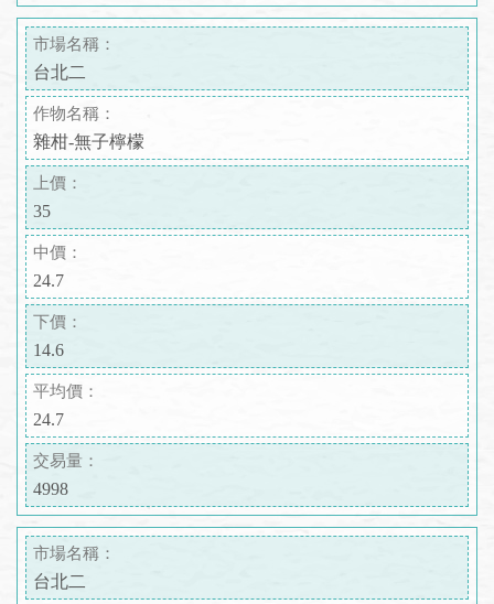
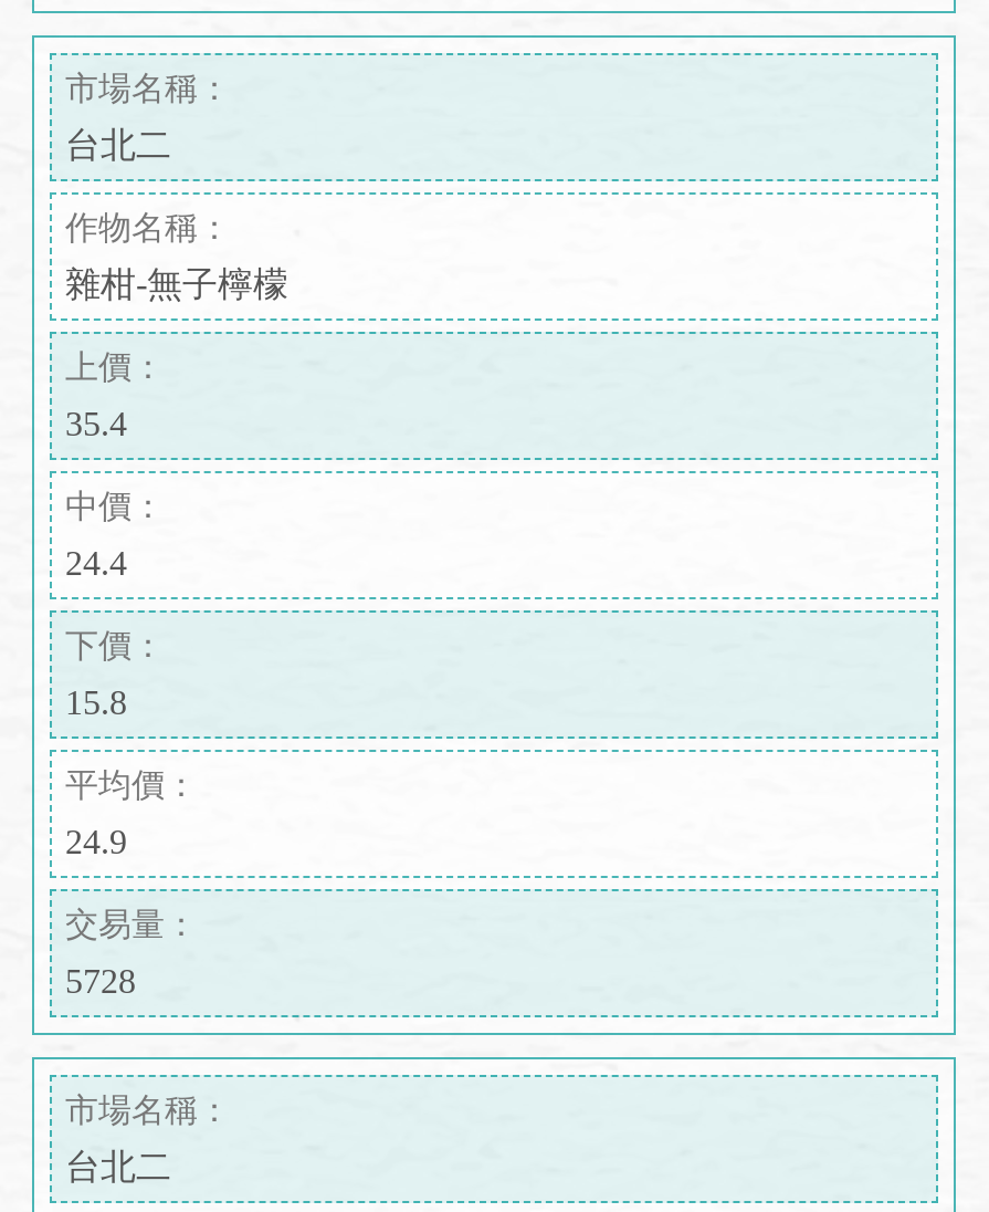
[33,201,51,220] 35 -> [65,404,127,441] 35.4
[33,271,64,289] 24.7 -> [65,543,127,581] 24.4
[33,340,64,359] 14.6 -> [65,682,127,720] 15.8
[33,409,64,428] 24.7 -> [65,822,127,859] 24.9
[33,479,68,498] 4998 -> [65,961,136,999] 5728

